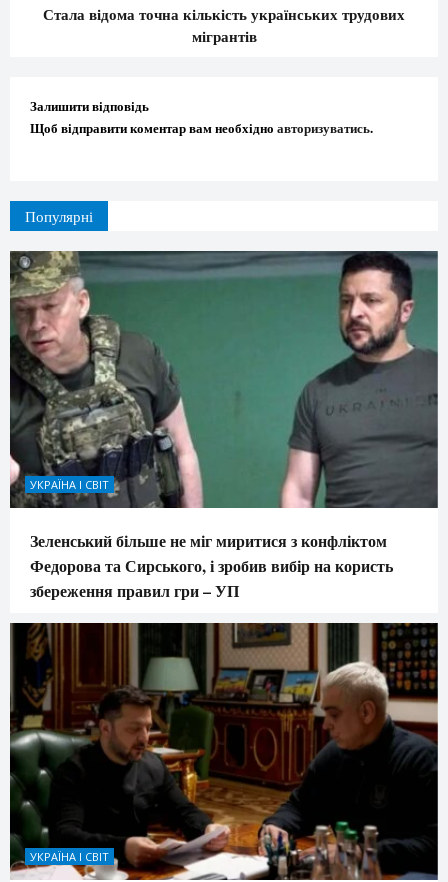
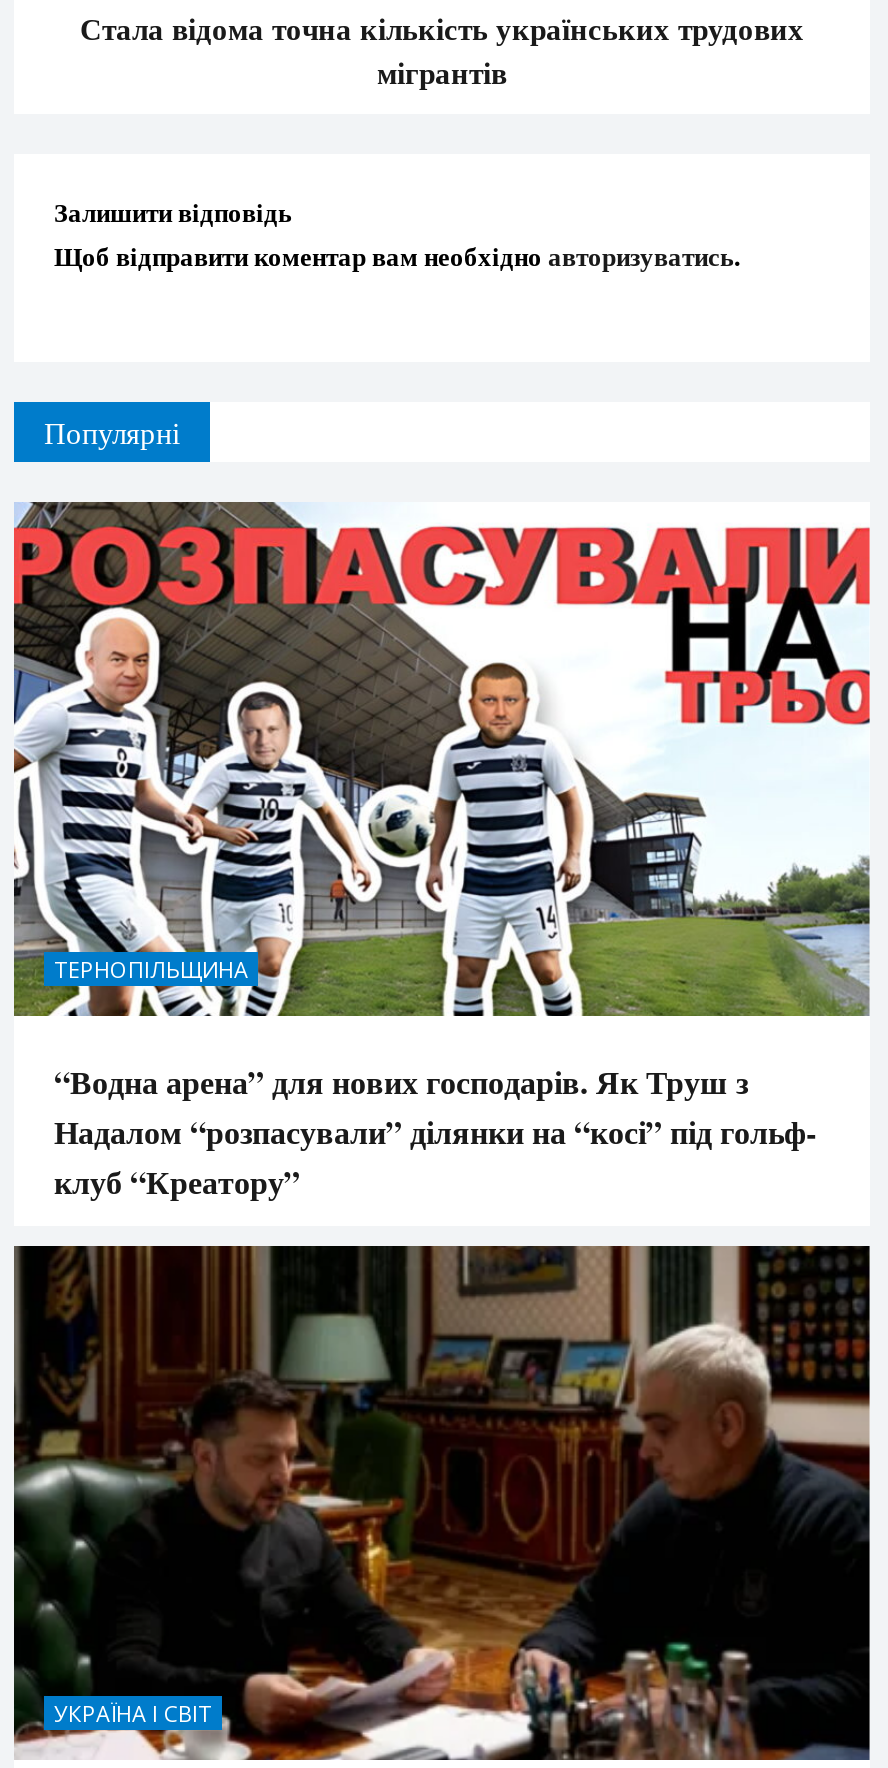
[9,250,439,509] [image] | УКРАЇНА І СВІТ -> [12,502,872,1018] [image] | ТЕРНОПІЛЬЩИНА
[30,529,393,602] Зеленський більше не міг миритися з конфліктом | Федорова та Сирського, і зробив вибір на користь | збереження правил гри – УП -> [54,1058,816,1204] “Водна арена” для нових господарів. Як Труш з | Надалом “розпасували” ділянки на “косі” під гольф- | клуб “Креатору”

